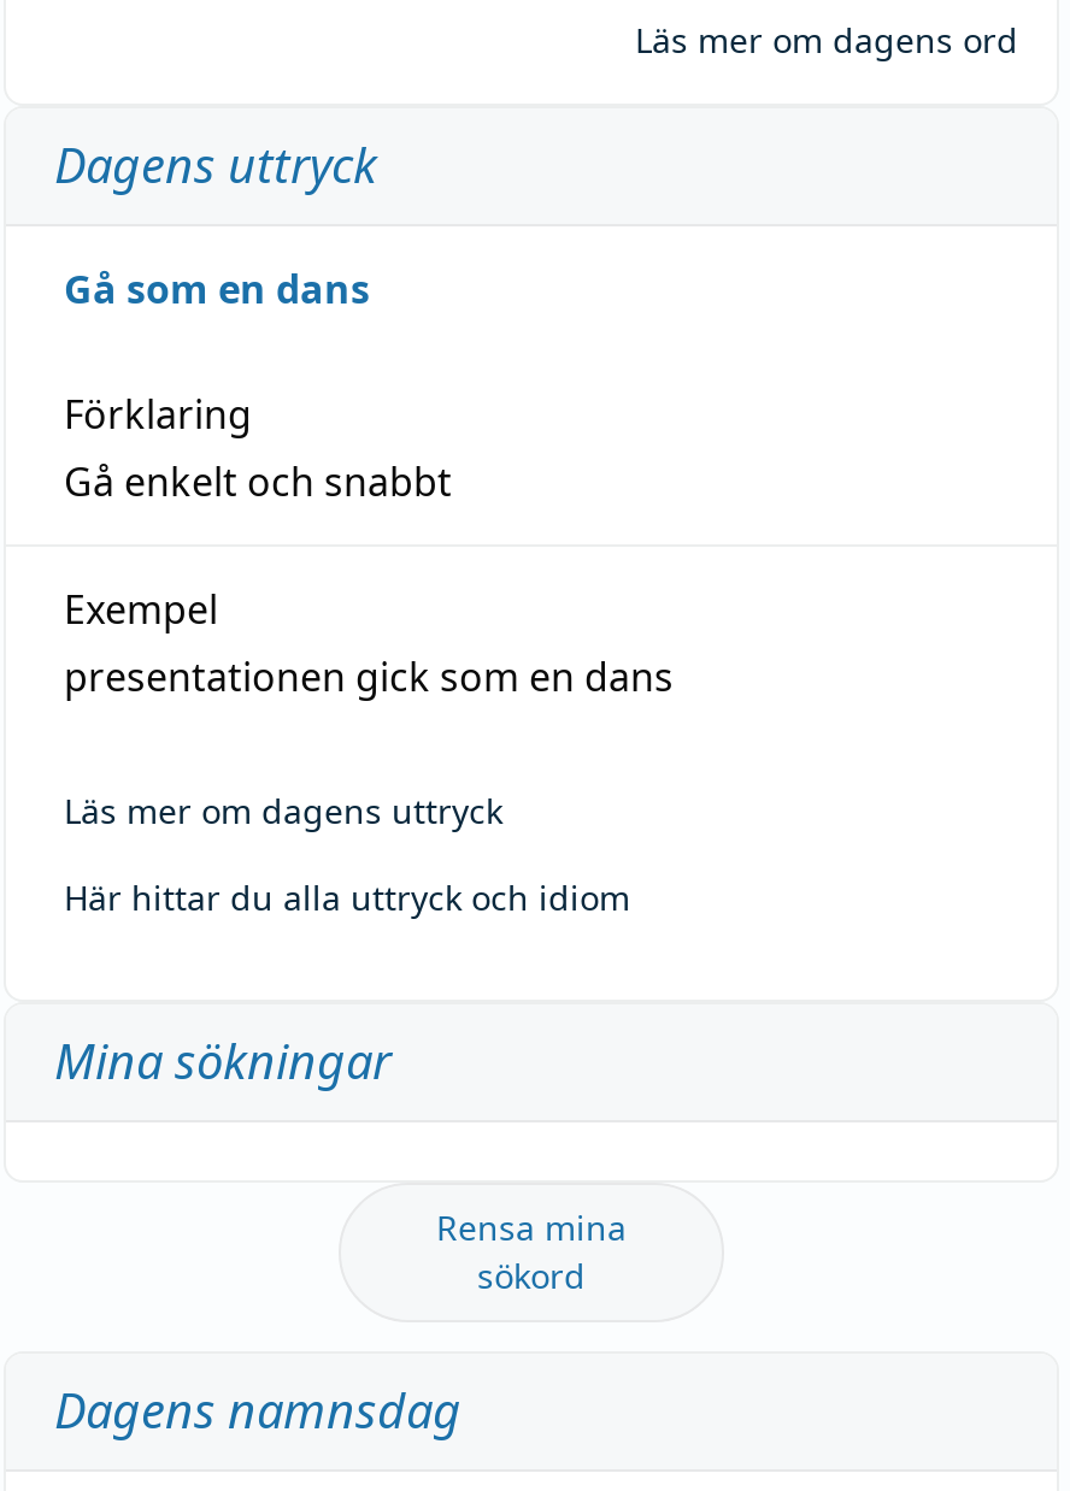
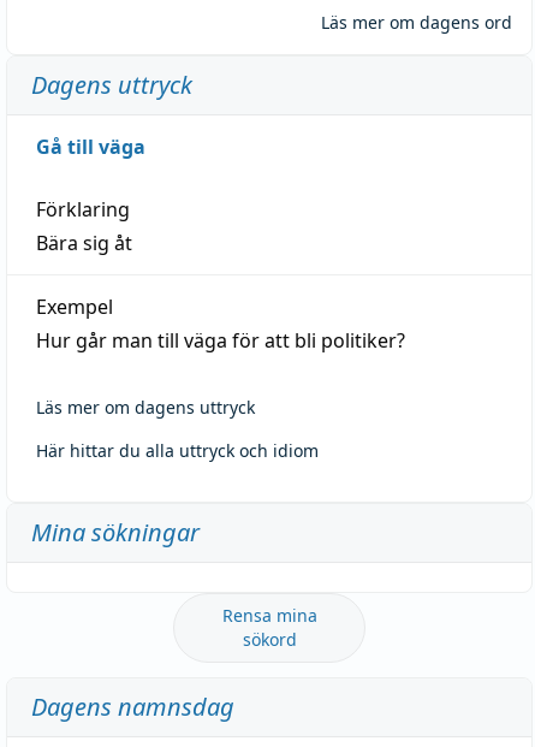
[64,262,370,315] Gå som en dans -> [36,133,145,160] Gå till väga
[64,455,452,508] Gå enkelt och snabbt -> [36,229,132,256] Bära sig åt
[64,650,674,703] presentationen gick som en dans -> [36,327,405,353] Hur går man till väga för att bli politiker?

